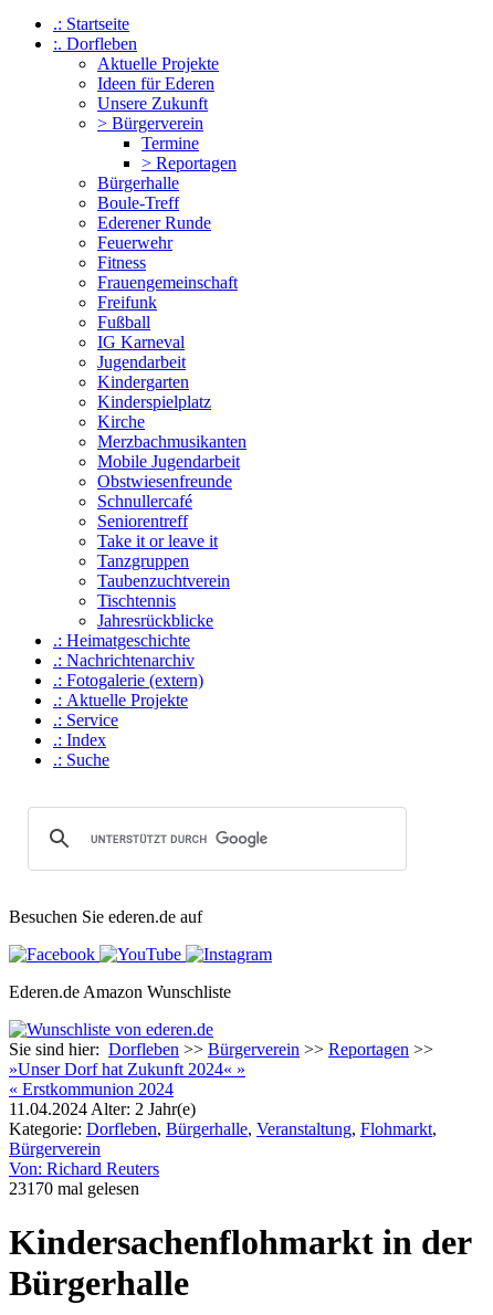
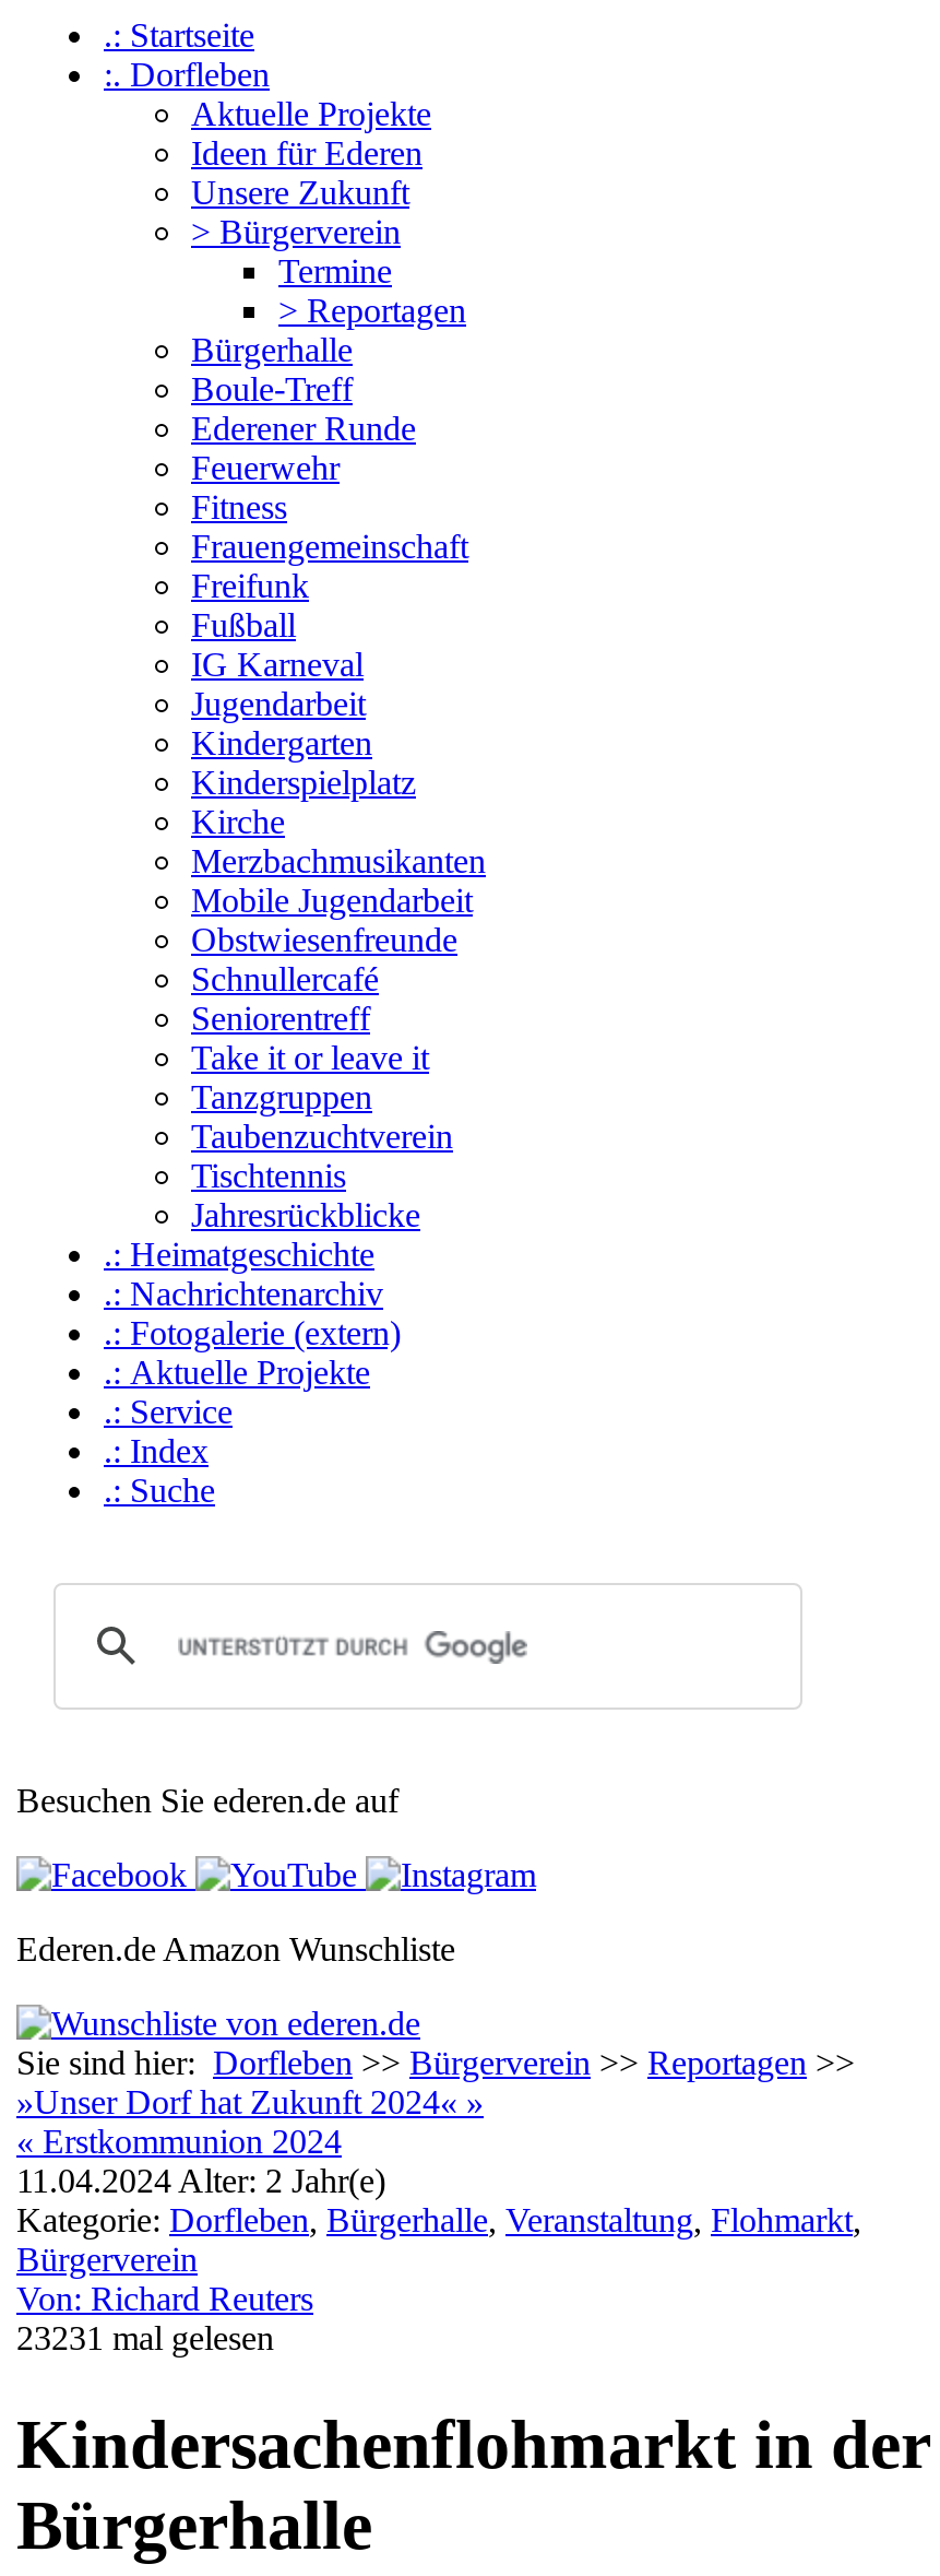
[9,1179,139,1198] 23170 mal gelesen -> [16,2319,274,2356] 23231 mal gelesen

